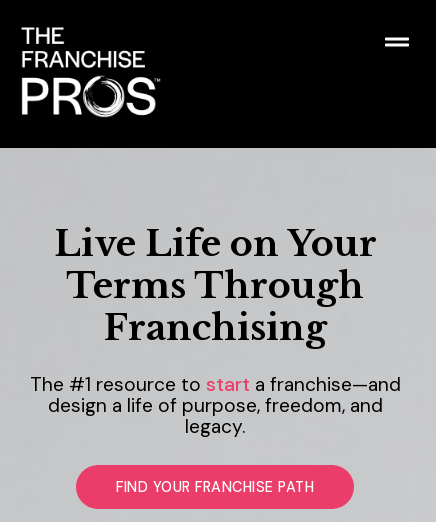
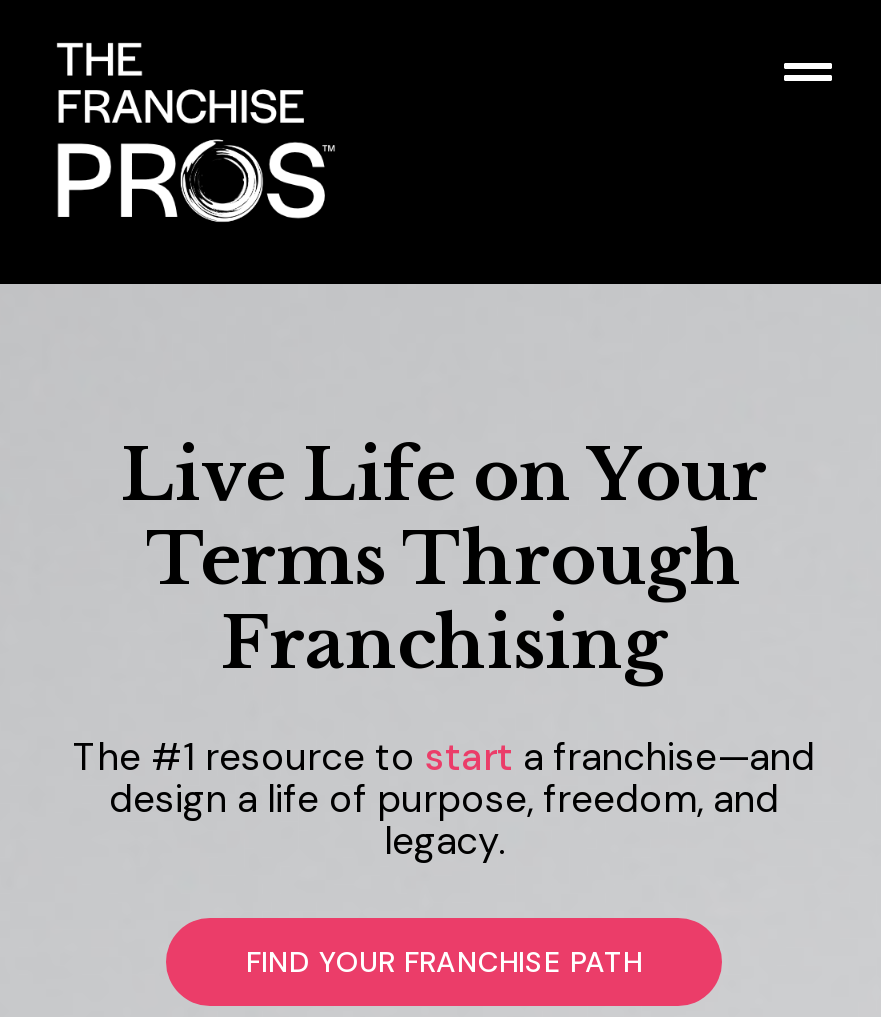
[29,372,400,397] The #1 resource to start a franchise—and -> [70,732,818,782] The #1 resource to scale a franchise—and

